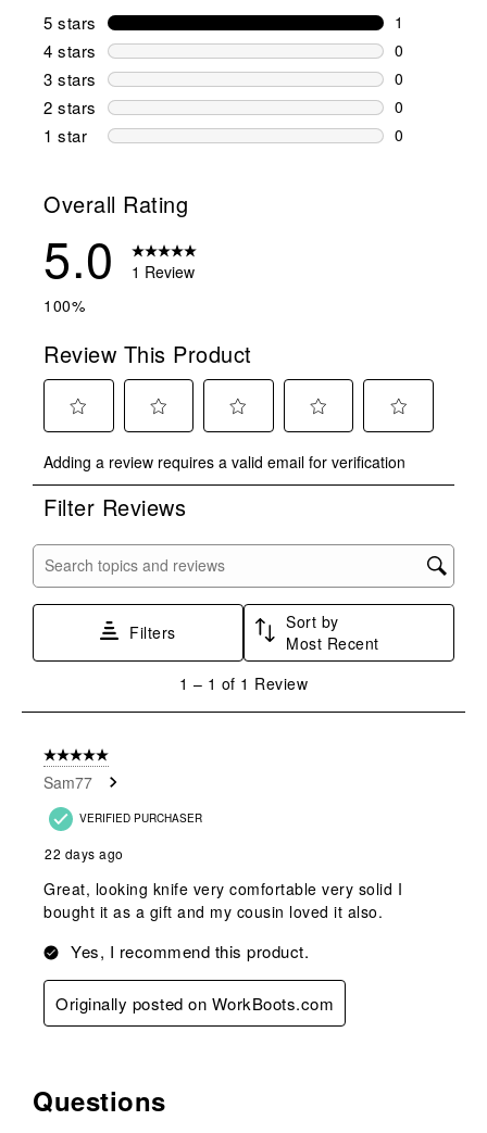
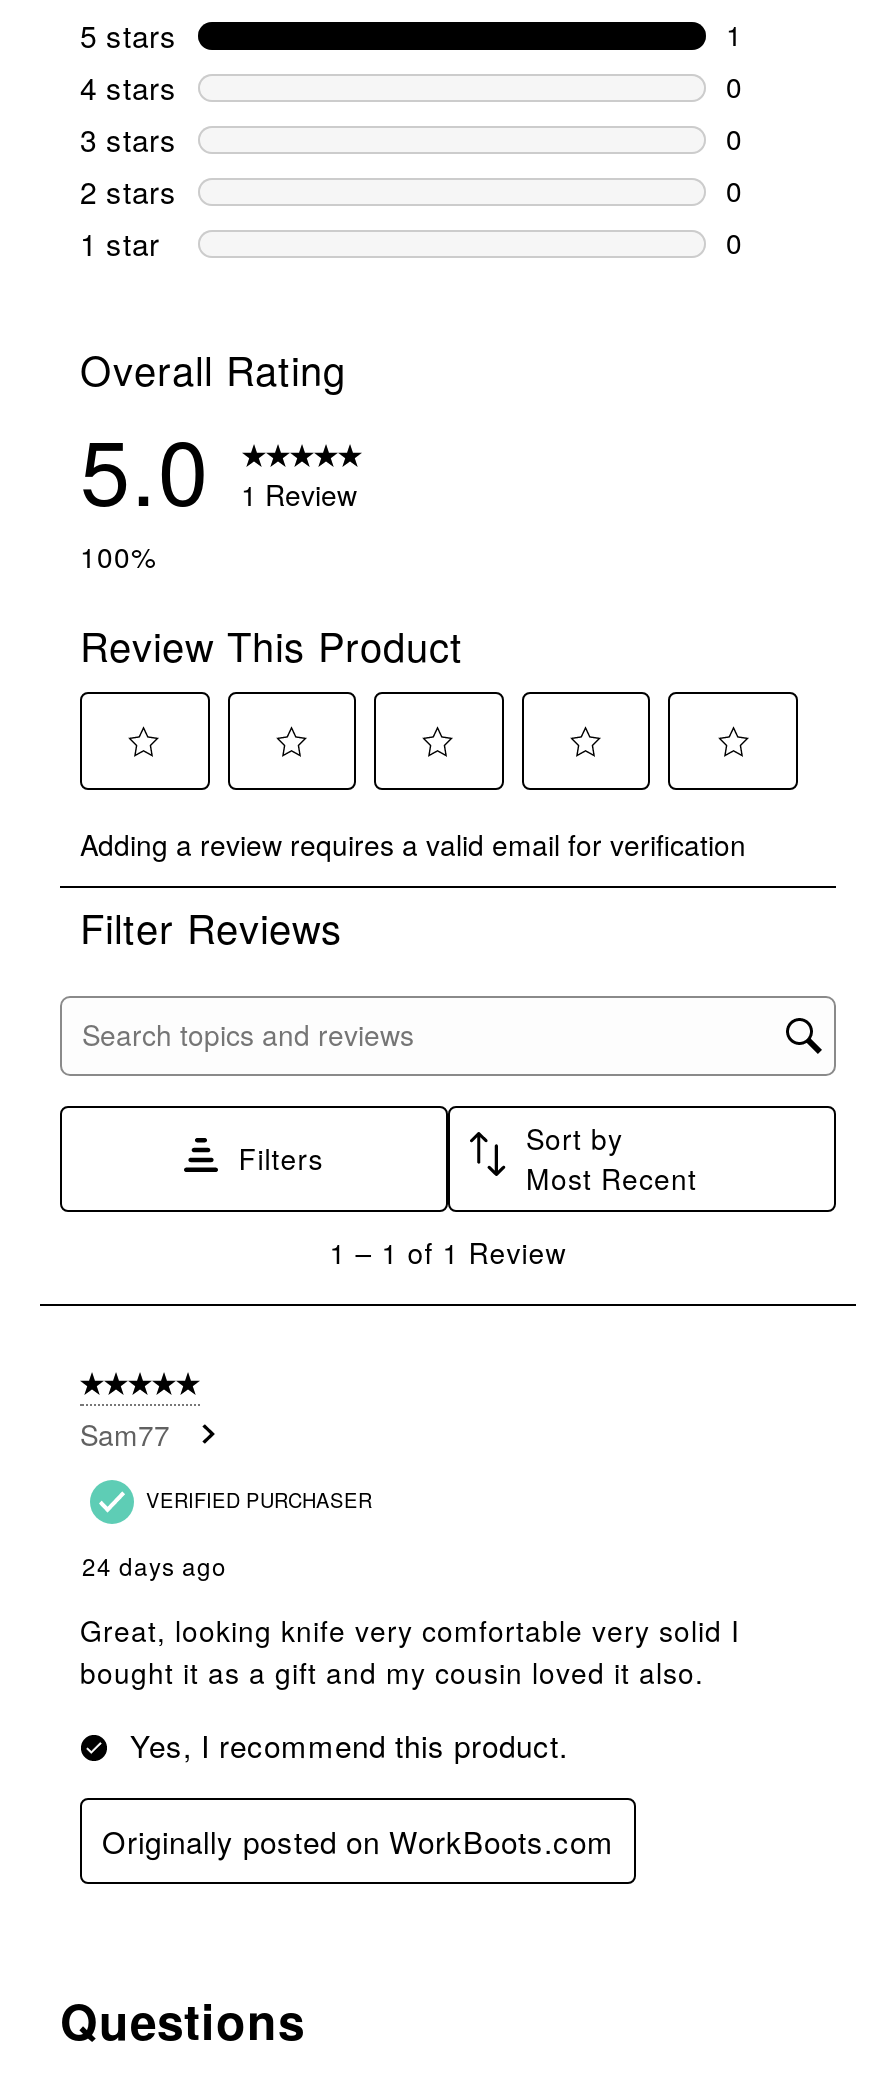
[45,844,123,862] 22 days ago -> [82,1548,227,1582] 24 days ago

